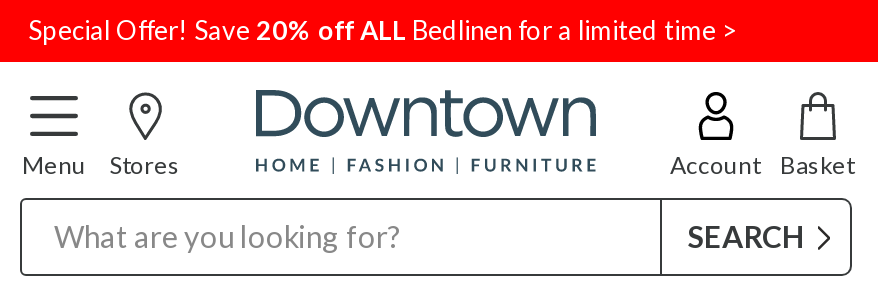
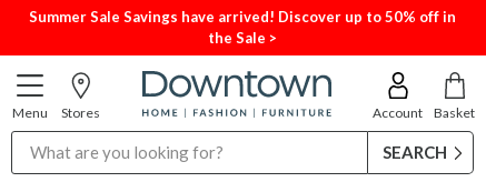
[28,14,738,46] Special Offer! Save 20% off ALL Bedlinen for a limited time > -> [29,8,456,47] Summer Sale Savings have arrived! Discover up to 50% off in | the Sale >

